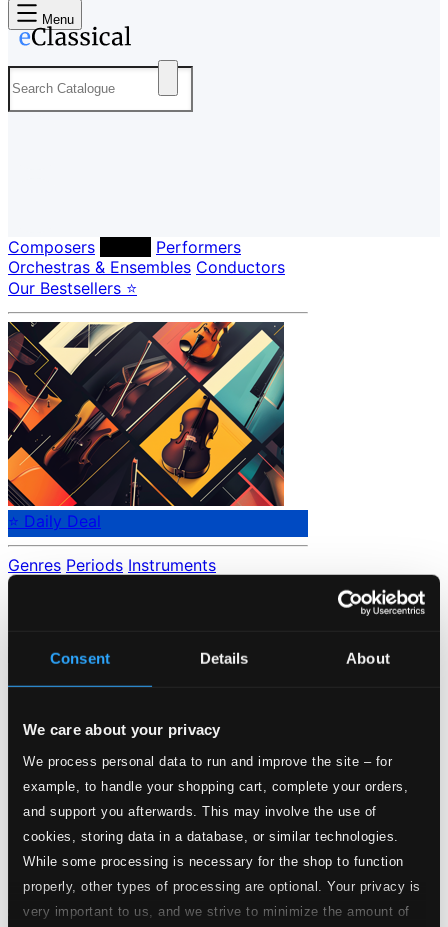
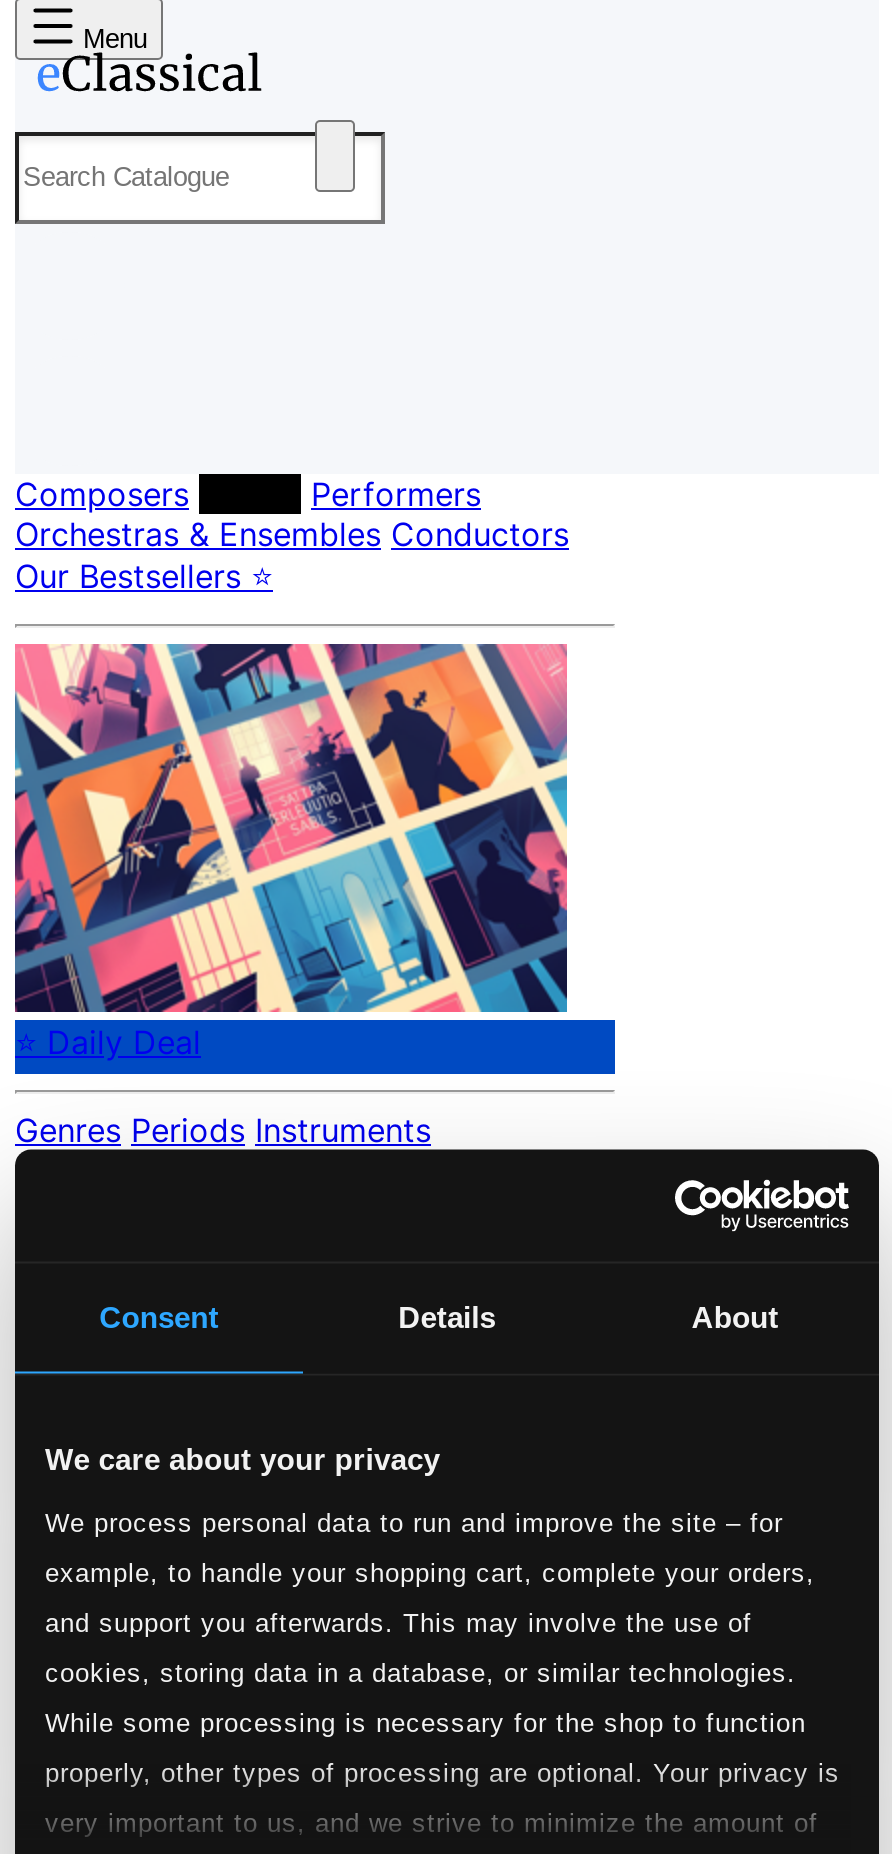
[7,321,285,507] [image] -> [13,642,569,1014] [image]

